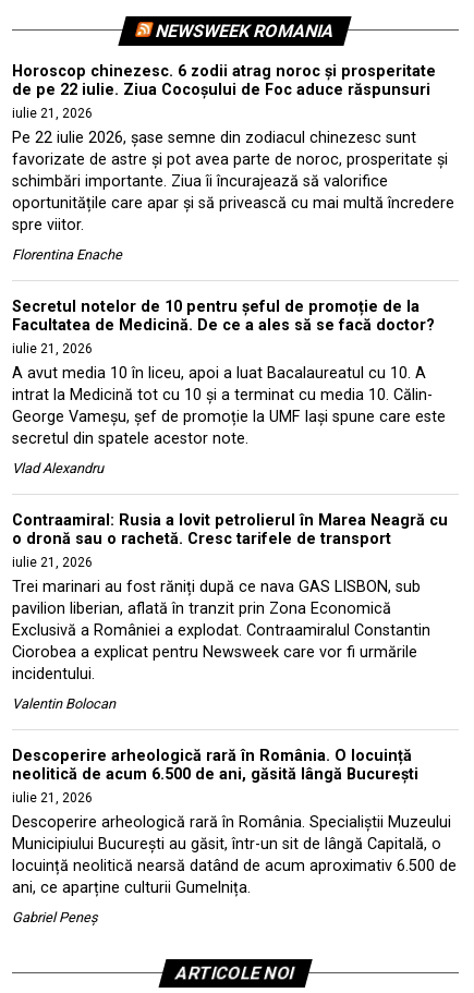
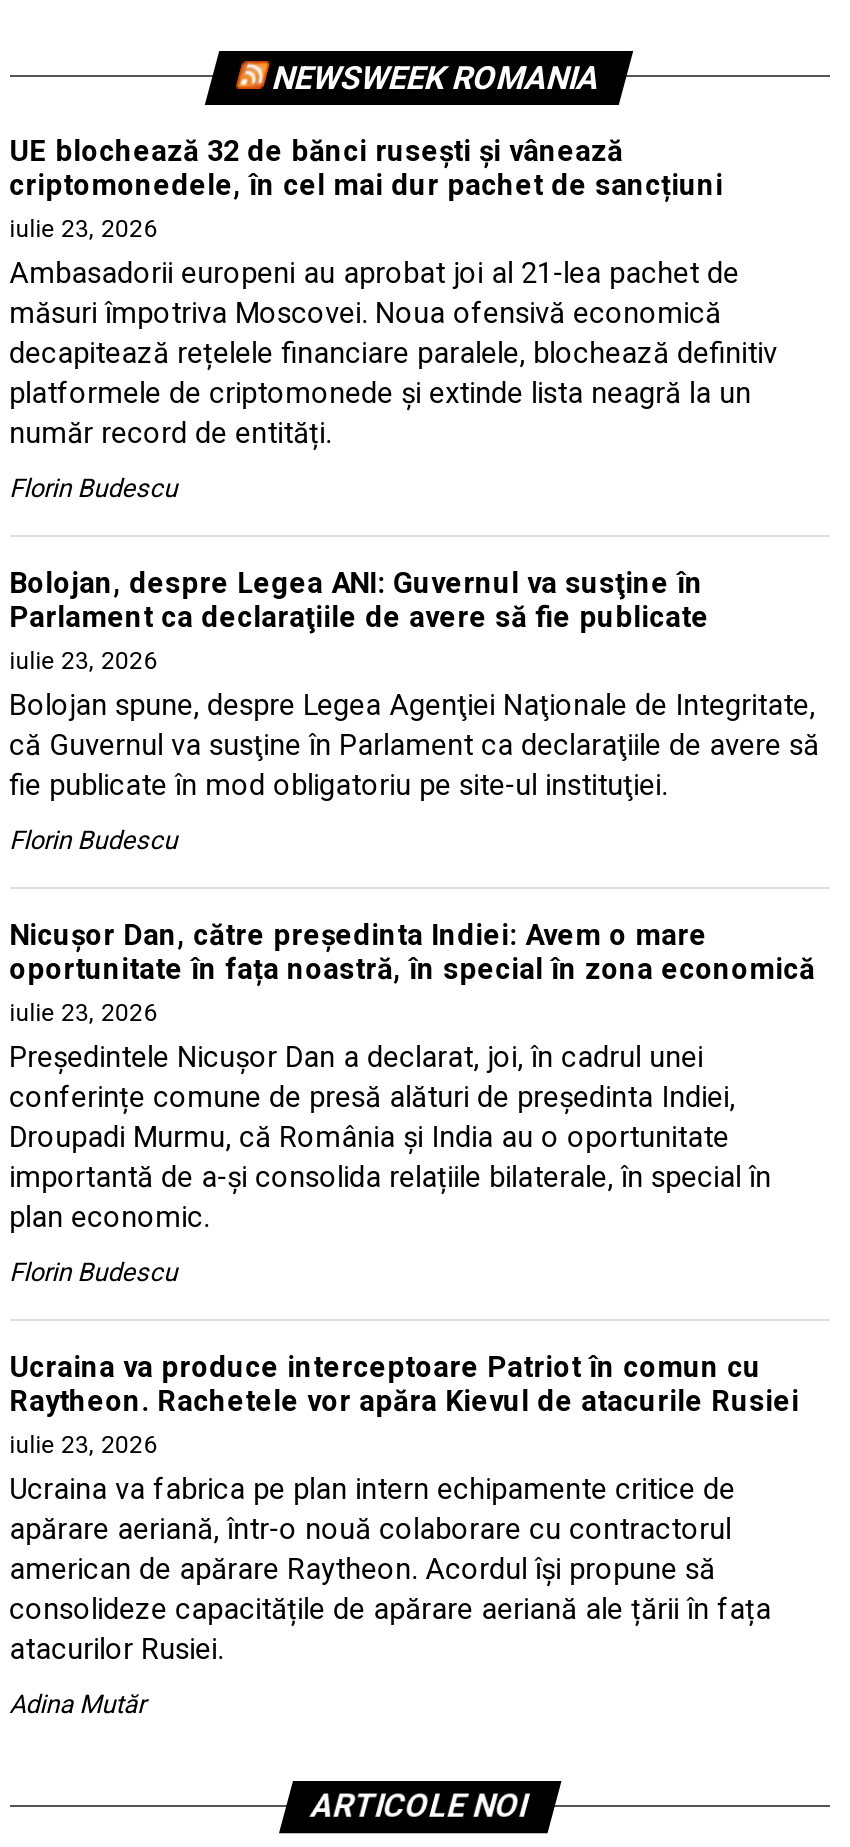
[12,62,454,234] Horoscop chinezesc. 6 zodii atrag noroc și prosperitate | de pe 22 iulie. Ziua Cocoșului de Foc aduce răspunsuri | iulie 21, 2026 | Pe 22 iulie 2026, șase semne din zodiacul chinezesc sunt | favorizate de astre și pot avea parte de noroc, prosperitate și | schimbări importante. Ziua îi încurajează să valorifice | oportunitățile care apar și să privească cu mai multă încredere | spre viitor. -> [9,135,777,451] UE blochează 32 de bănci rusești și vânează | criptomonedele, în cel mai dur pachet de sancțiuni | iulie 23, 2026 | Ambasadorii europeni au aprobat joi al 21-lea pachet de | măsuri împotriva Moscovei. Noua ofensivă economică | decapitează rețelele financiare paralele, blochează definitiv | platformele de criptomonede și extinde lista neagră la un | număr record de entități.
[12,246,122,262] Florentina Enache -> [9,473,177,503] Florin Budescu
[12,297,445,448] Secretul notelor de 10 pentru șeful de promoție de la | Facultatea de Medicină. De ce a ales să se facă doctor? | iulie 21, 2026 | A avut media 10 în liceu, apoi a luat Bacalaureatul cu 10. A | intrat la Medicină tot cu 10 și a terminat cu media 10. Călin- | George Vameșu, șef de promoție la UMF Iași spune care este | secretul din spatele acestor note. -> [9,567,819,803] Bolojan, despre Legea ANI: Guvernul va susţine în | Parlament ca declaraţiile de avere să fie publicate | iulie 23, 2026 | Bolojan spune, despre Legea Agenţiei Naţionale de Integritate, | că Guvernul va susţine în Parlament ca declaraţiile de avere să | fie publicate în mod obligatoriu pe site-ul instituţiei.
[12,460,103,476] Vlad Alexandru -> [9,825,177,855] Florin Budescu
[12,511,448,683] Contraamiral: Rusia a lovit petrolierul în Marea Neagră cu | o dronă sau o rachetă. Cresc tarifele de transport | iulie 21, 2026 | Trei marinari au fost răniți după ce nava GAS LISBON, sub | pavilion liberian, aflată în tranzit prin Zona Economică | Exclusivă a României a explodat. Contraamiralul Constantin | Ciorobea a explicat pentru Newsweek care vor fi urmările | incidentului. -> [9,919,815,1235] Nicușor Dan, către președinta Indiei: Avem o mare | oportunitate în fața noastră, în special în zona economică | iulie 23, 2026 | Președintele Nicușor Dan a declarat, joi, în cadrul unei | conferințe comune de presă alături de președinta Indiei, | Droupadi Murmu, că România și India au o oportunitate | importantă de a-și consolida relațiile bilaterale, în special în | plan economic.
[12,695,115,712] Valentin Bolocan -> [9,1257,177,1287] Florin Budescu
[12,746,456,897] Descoperire arheologică rară în România. O locuință | neolitică de acum 6.500 de ani, găsită lângă București | iulie 21, 2026 | Descoperire arheologică rară în România. Specialiștii Muzeului | Municipiului București au găsit, într-un sit de lângă Capitală, o | locuință neolitică nearsă datând de acum aproximativ 6.500 de | ani, ce aparține culturii Gumelnița. -> [9,1351,799,1667] Ucraina va produce interceptoare Patriot în comun cu | Raytheon. Rachetele vor apăra Kievul de atacurile Rusiei | iulie 23, 2026 | Ucraina va fabrica pe plan intern echipamente critice de | apărare aeriană, într-o nouă colaborare cu contractorul | american de apărare Raytheon. Acordul își propune să | consolideze capacitățile de apărare aeriană ale țării în fața | atacurilor Rusiei.
[12,909,98,925] Gabriel Peneș -> [9,1689,145,1719] Adina Mutăr

